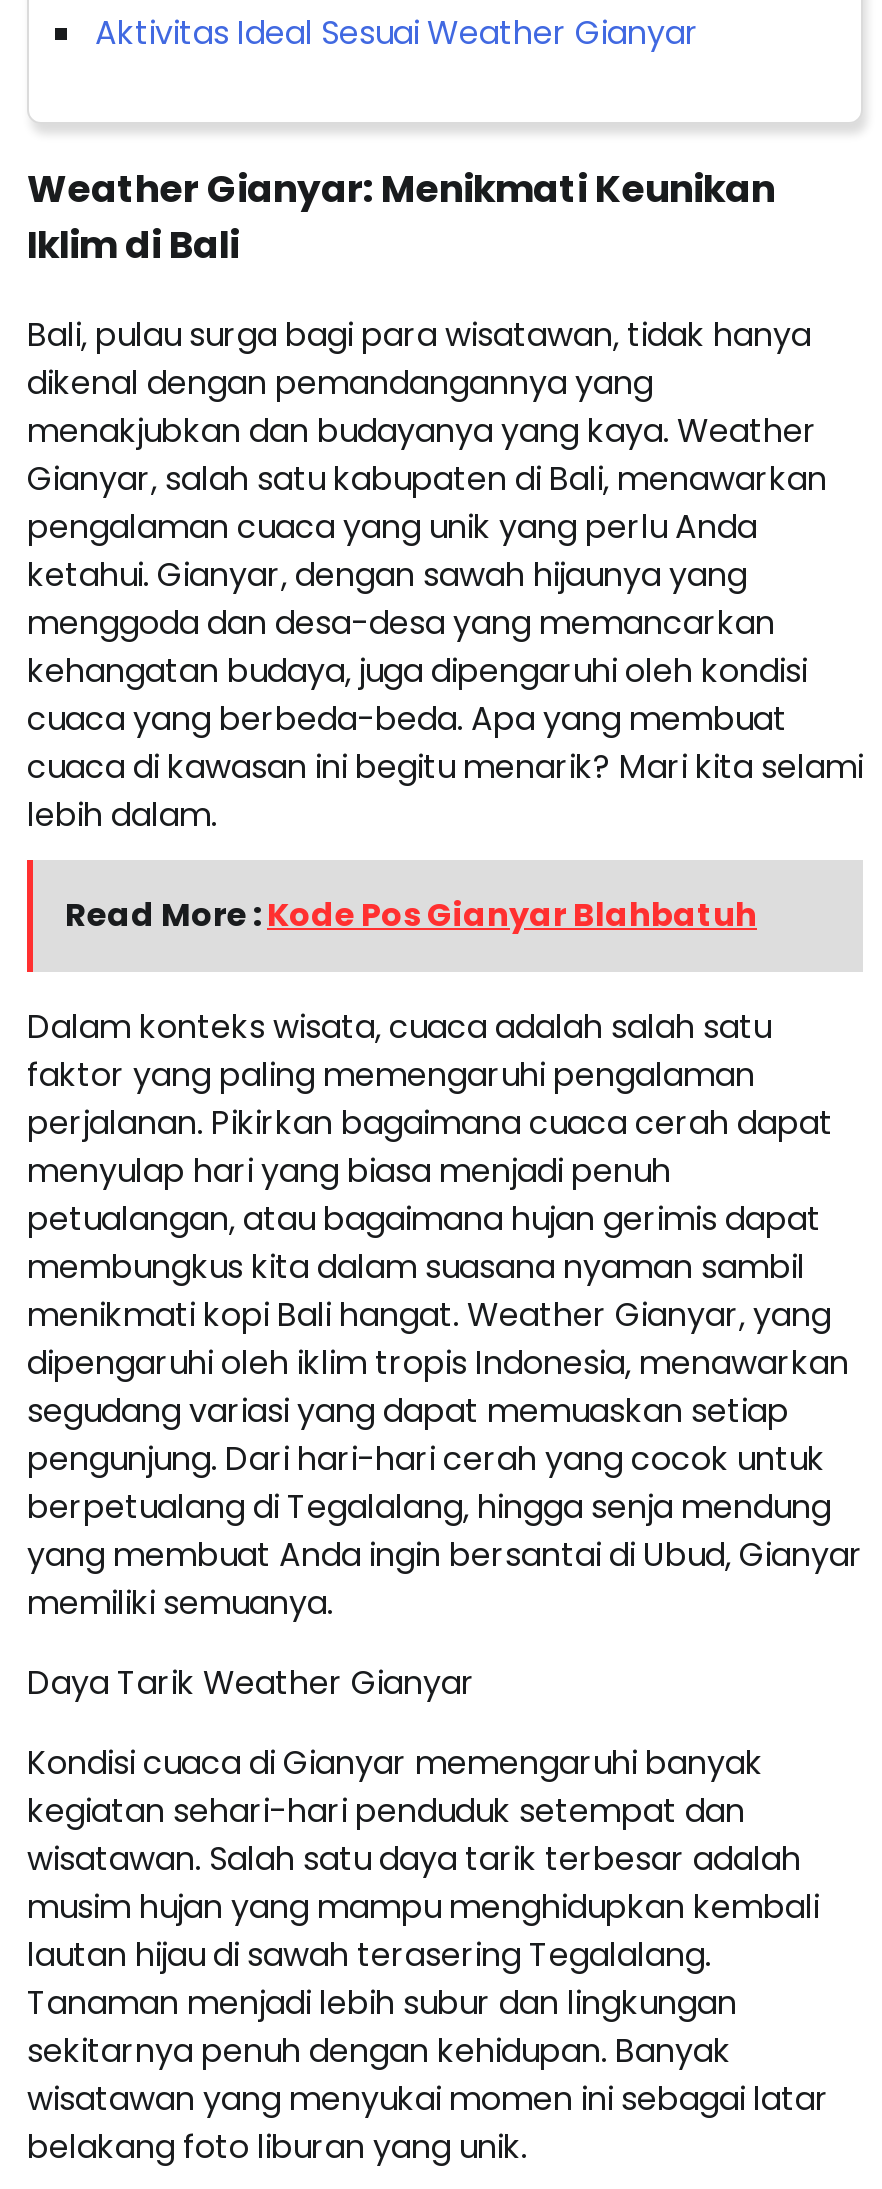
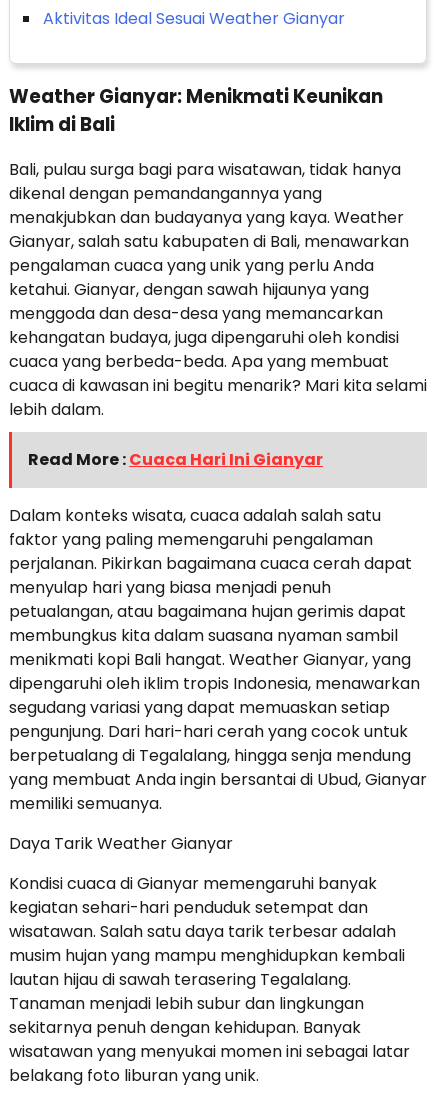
[65,891,757,937] Read More : Kode Pos Gianyar Blahbatuh -> [28,447,323,470] Read More : Cuaca Hari Ini Gianyar

